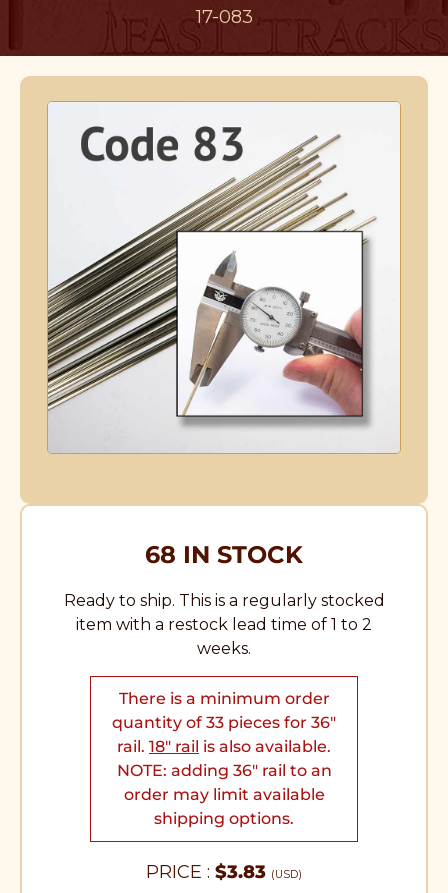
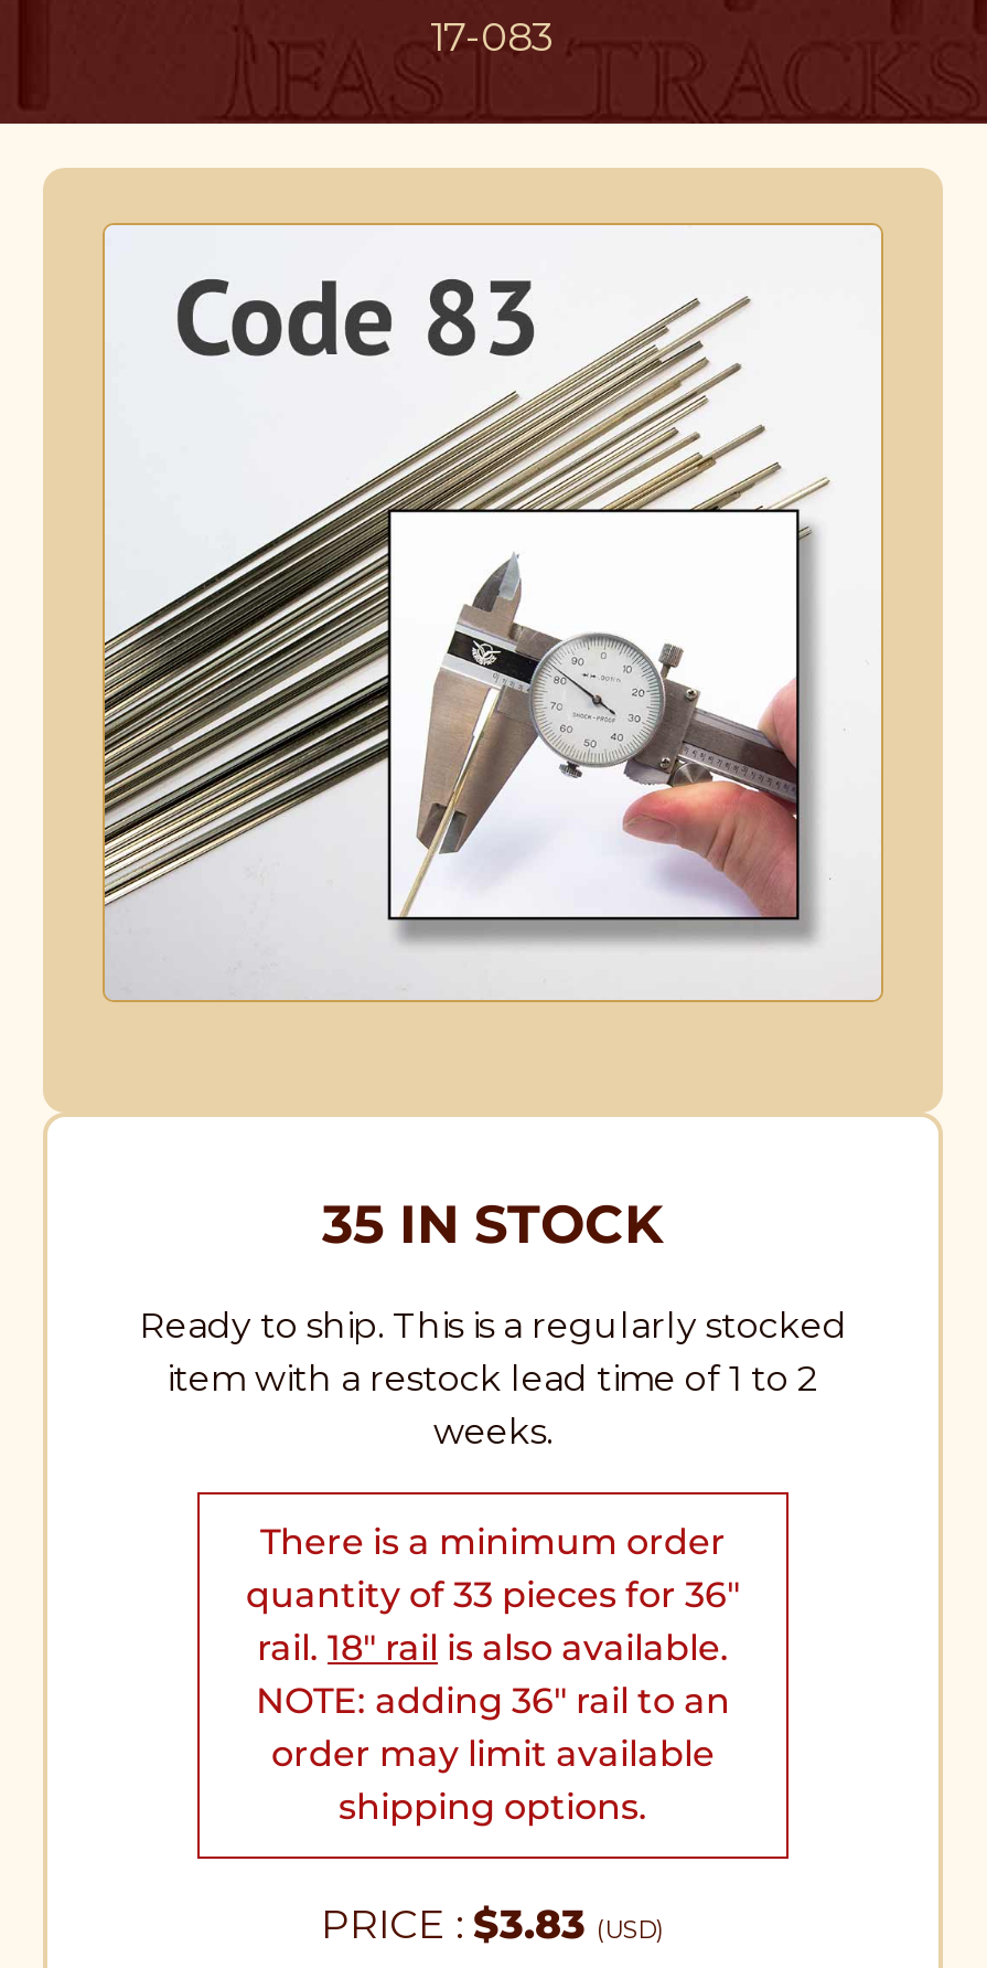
[145,540,303,569] 68 IN STOCK -> [322,1193,664,1257] 35 IN STOCK

